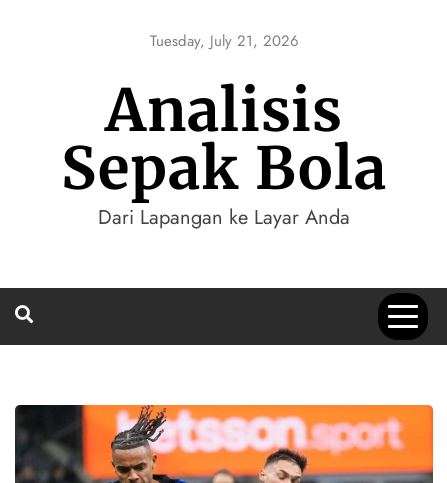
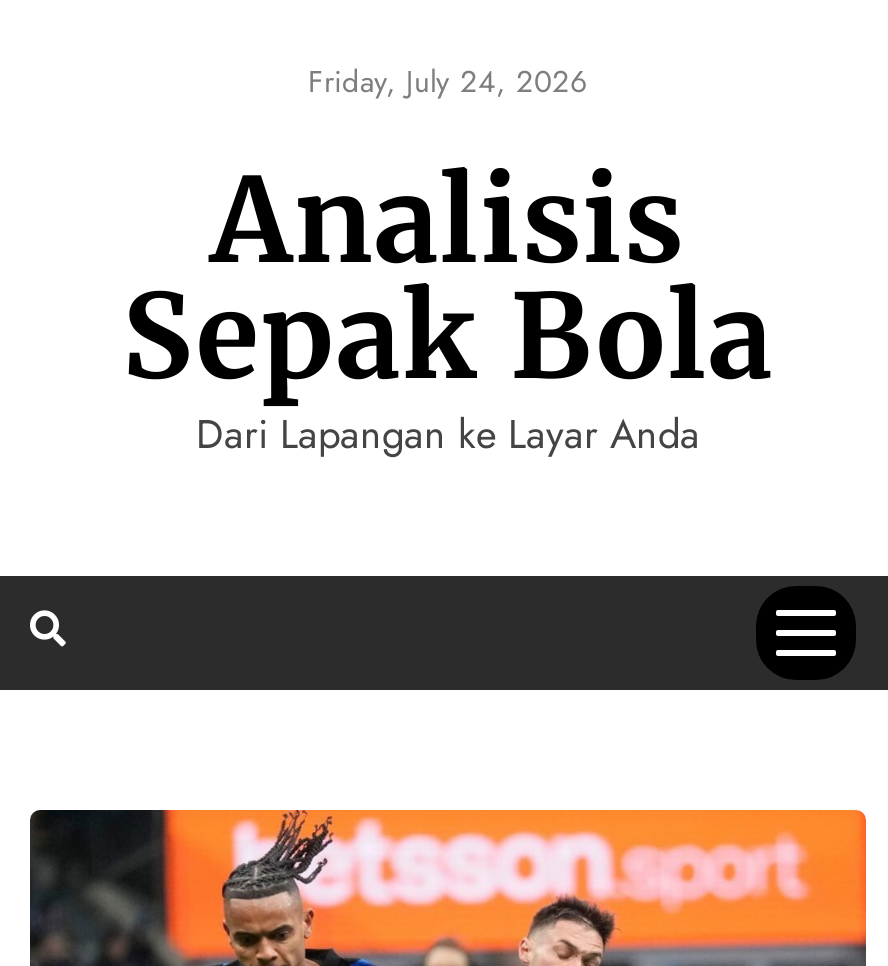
[149,30,298,52] Tuesday, July 21, 2026 -> [308,60,588,104] Friday, July 24, 2026

